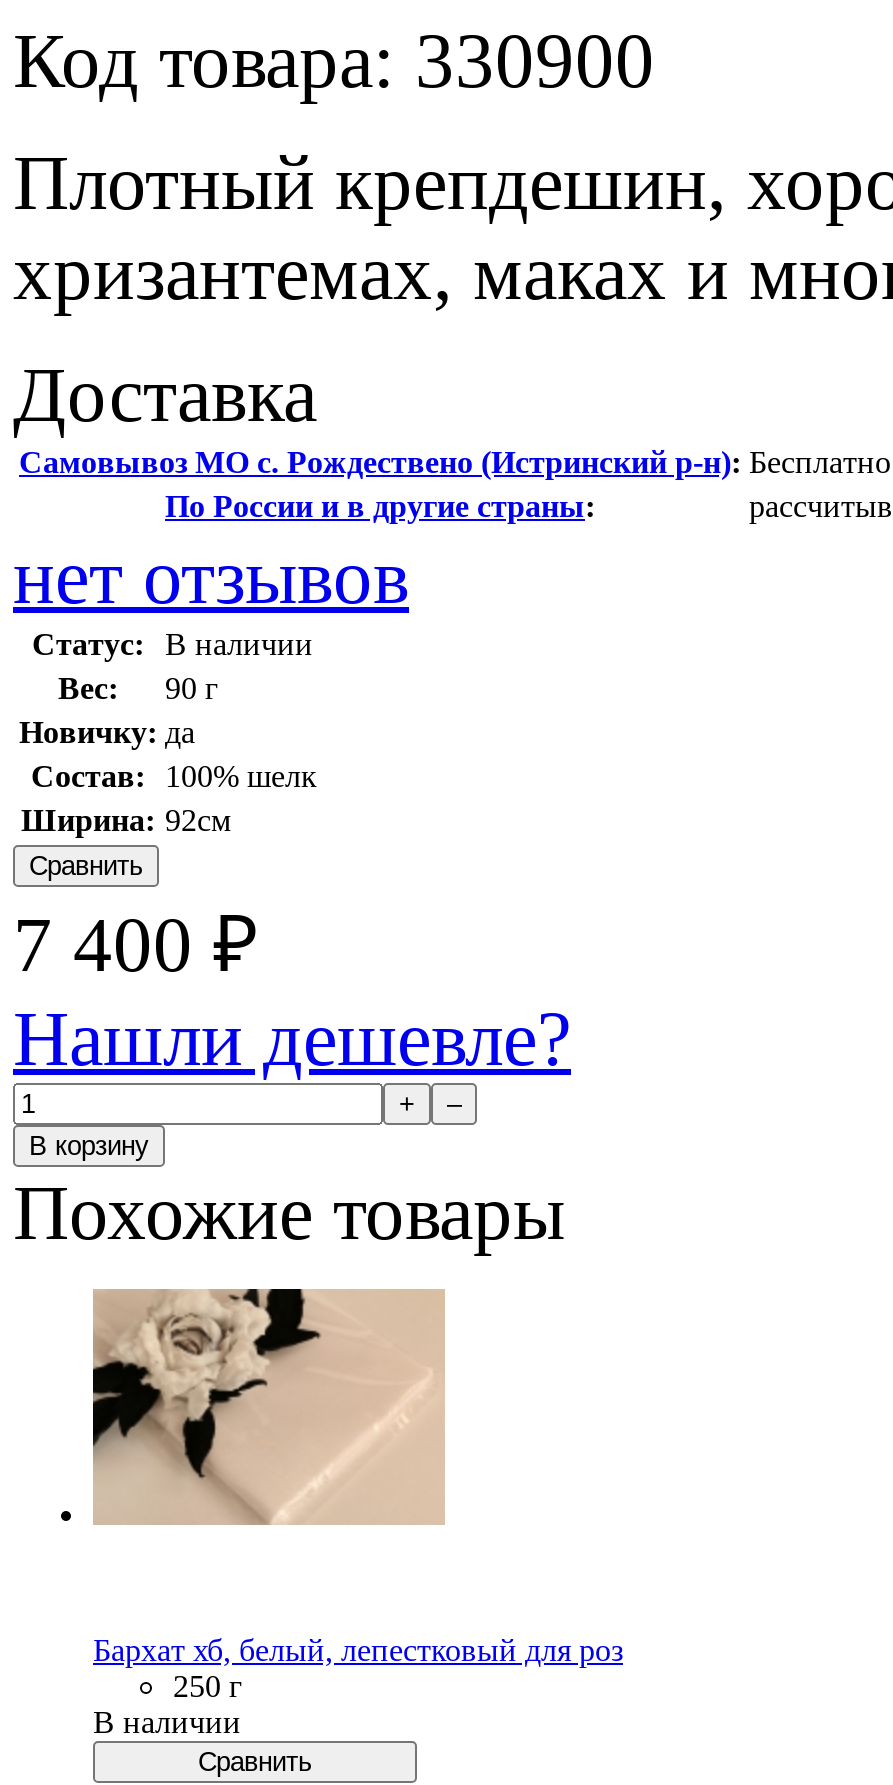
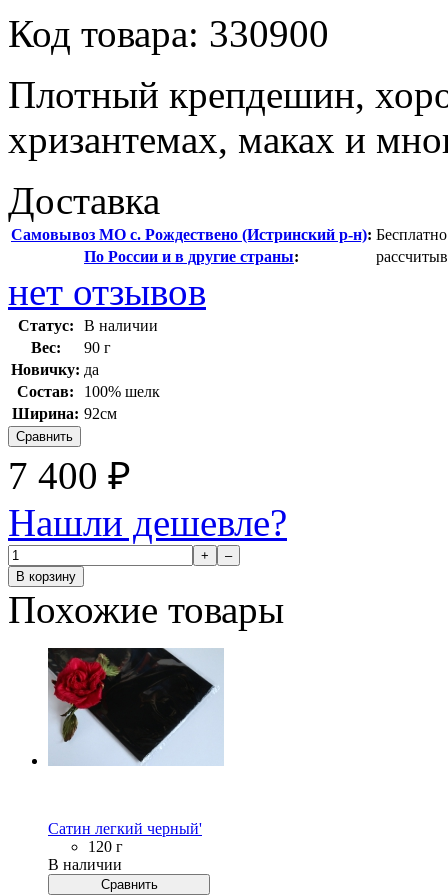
[91,1287,445,1527] [image] -> [47,647,224,766] [image]
[93,1633,623,1703] Бархат хб, белый, лепестковый для роз | 250 г -> [48,820,202,855] Сатин легкий черный' | 120 г

